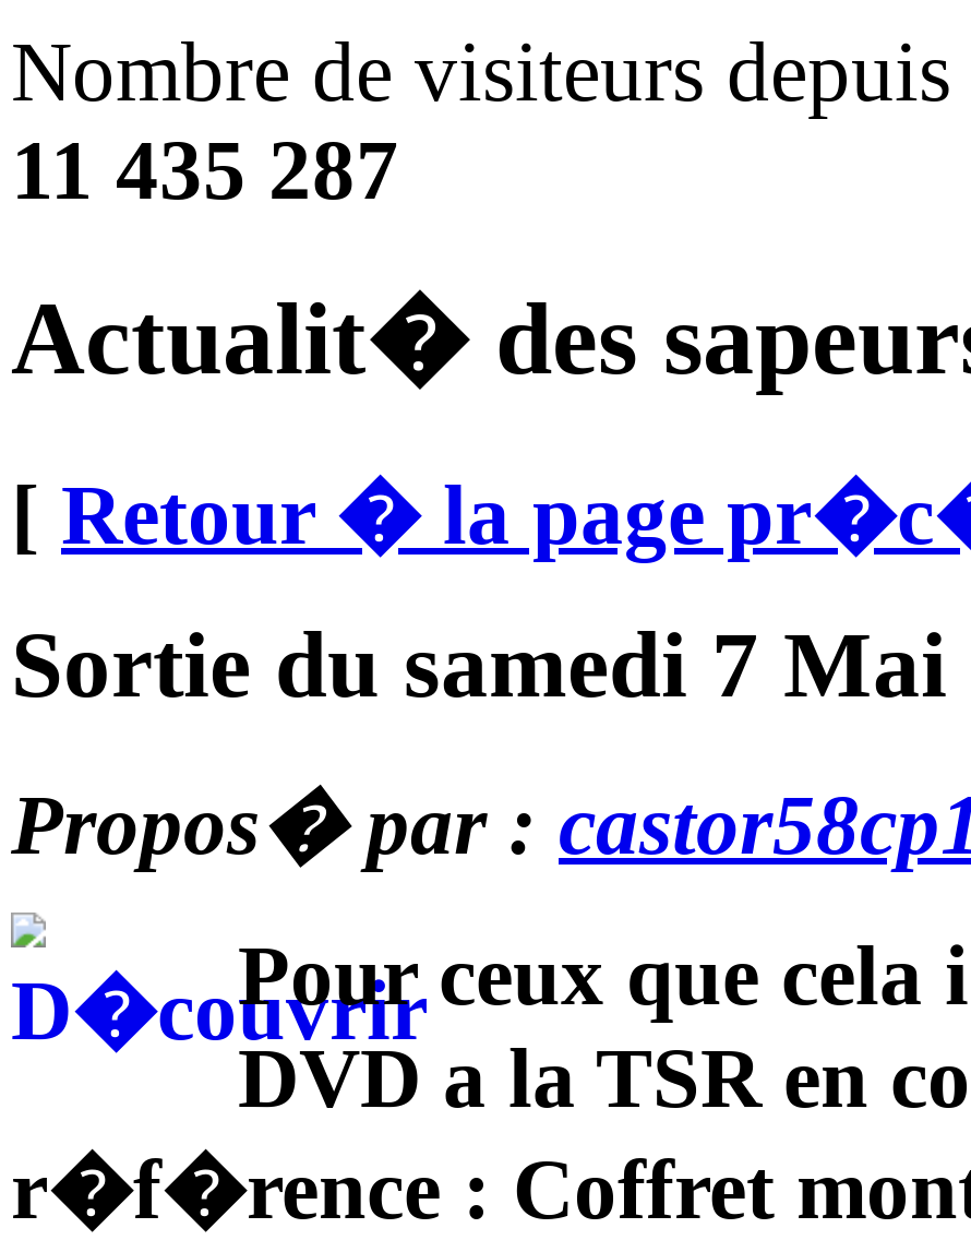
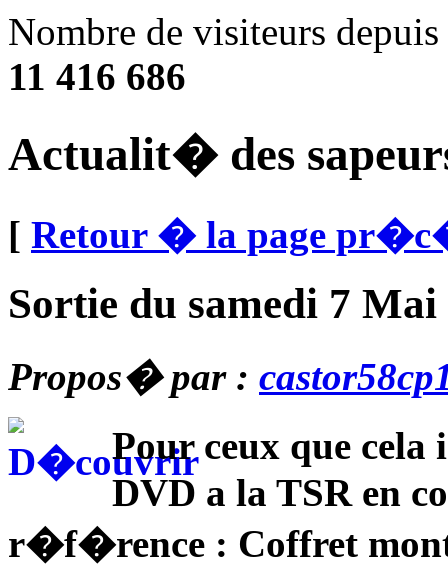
[11,122,399,216] 11 435 287 -> [8,55,186,98] 11 416 686

